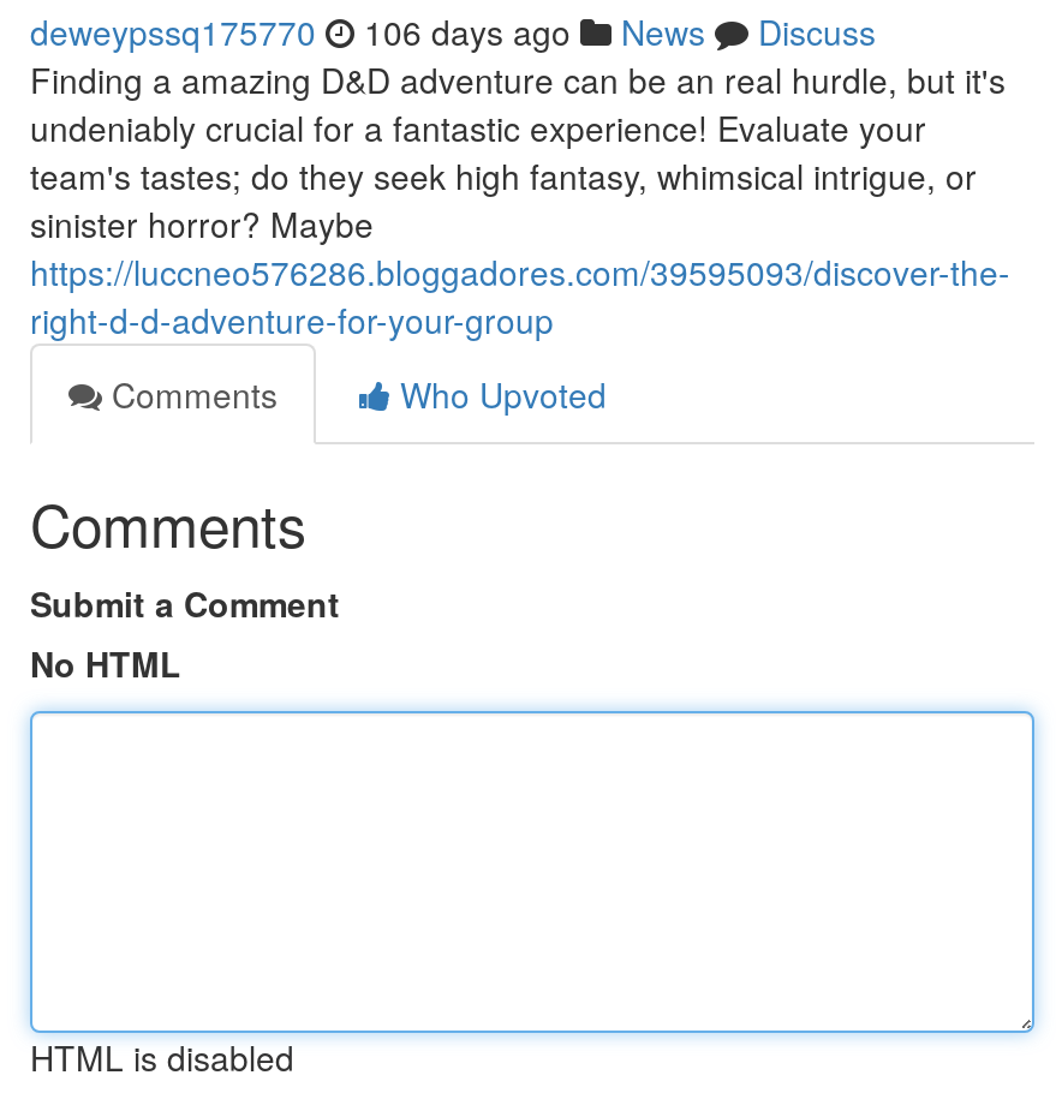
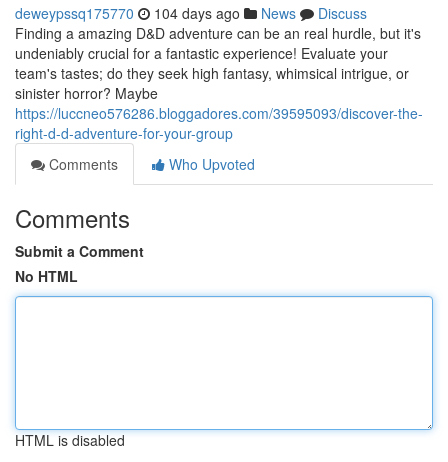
[30,7,876,55] deweypssq175770 106 days ago News Discuss -> [15,3,367,23] deweypssq175770 104 days ago News Discuss

